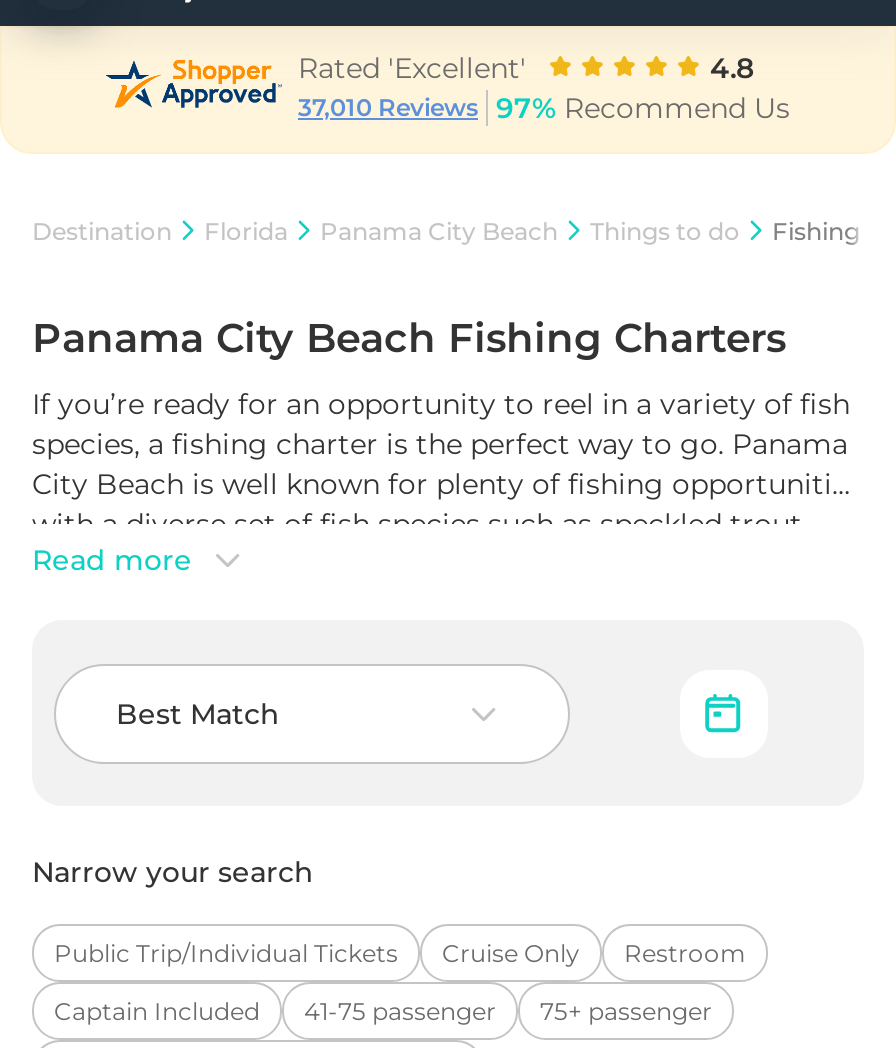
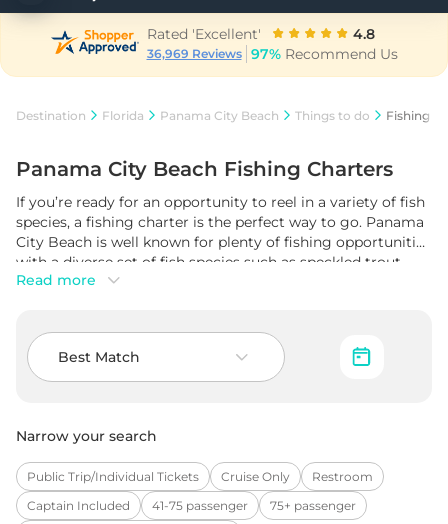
[298,90,790,126] 37,010 Reviews 97% Recommend Us -> [146,45,397,63] 36,969 Reviews 97% Recommend Us

